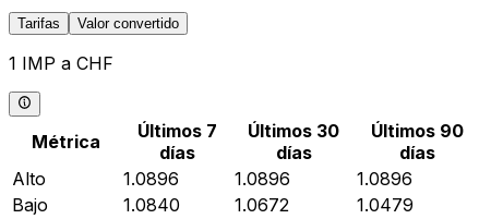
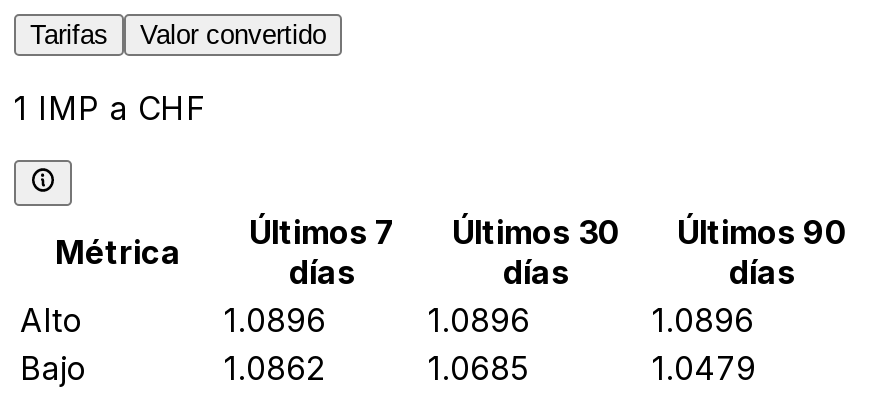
[123,194,180,215] 1.0840 -> [224,347,324,387] 1.0862
[235,194,289,215] 1.0672 -> [428,347,528,387] 1.0685

